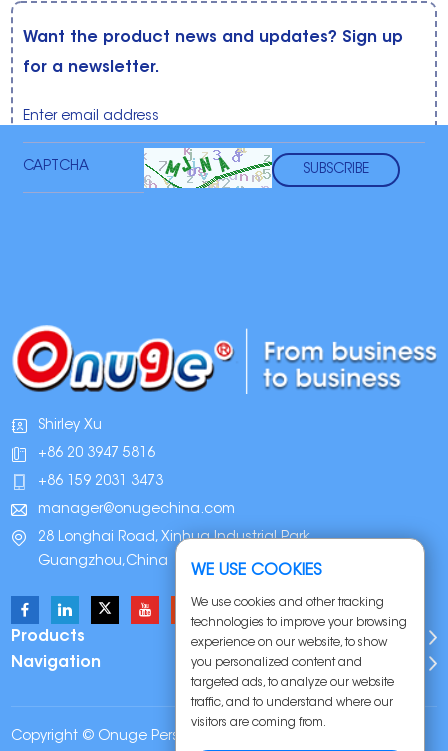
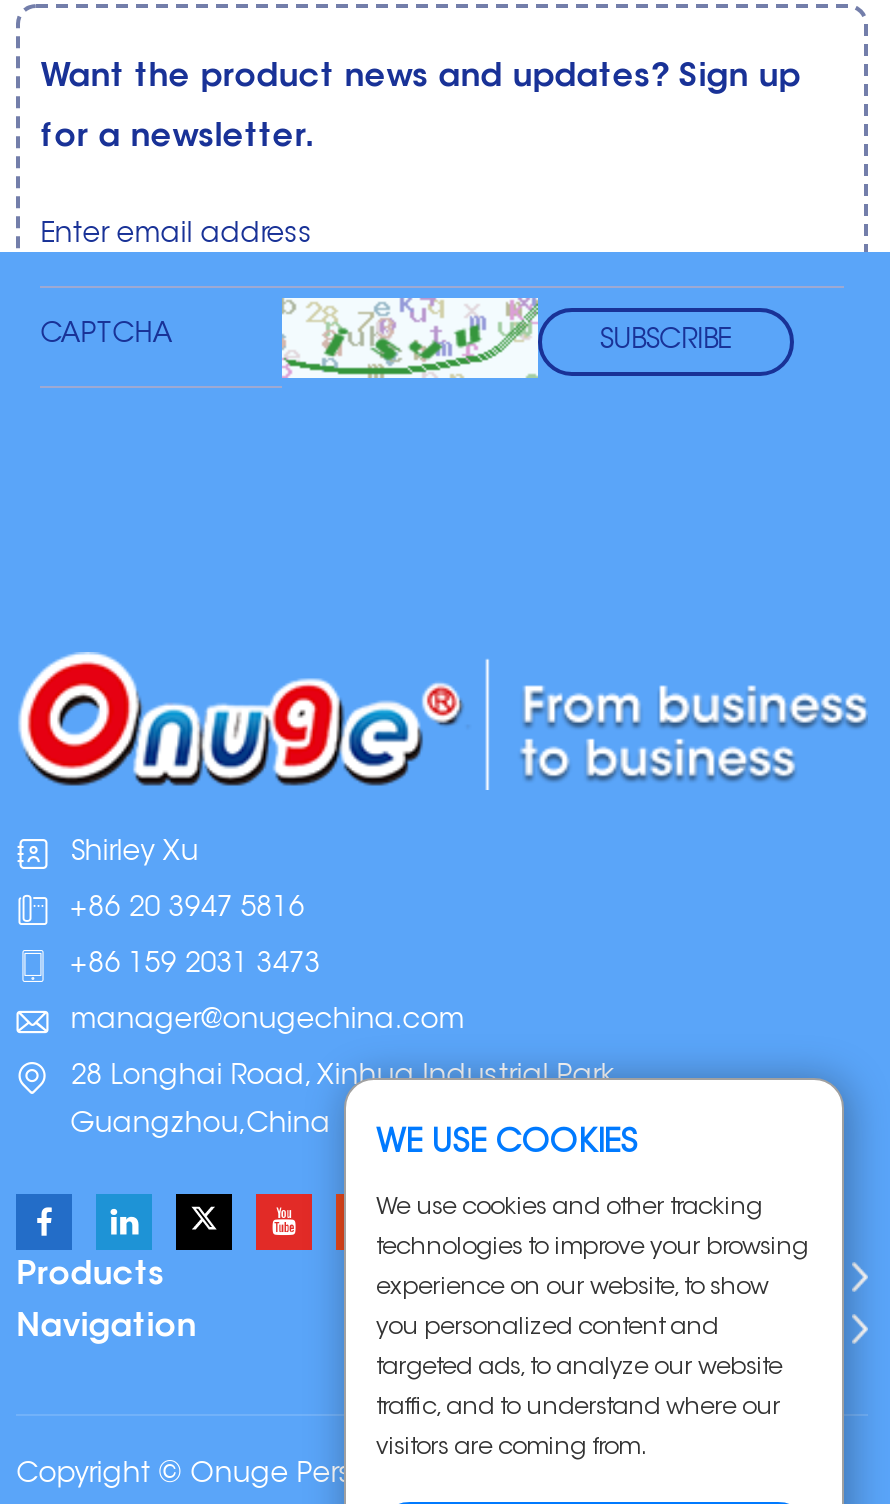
[144,148,273,189] [image] -> [282,298,540,380] [image]

